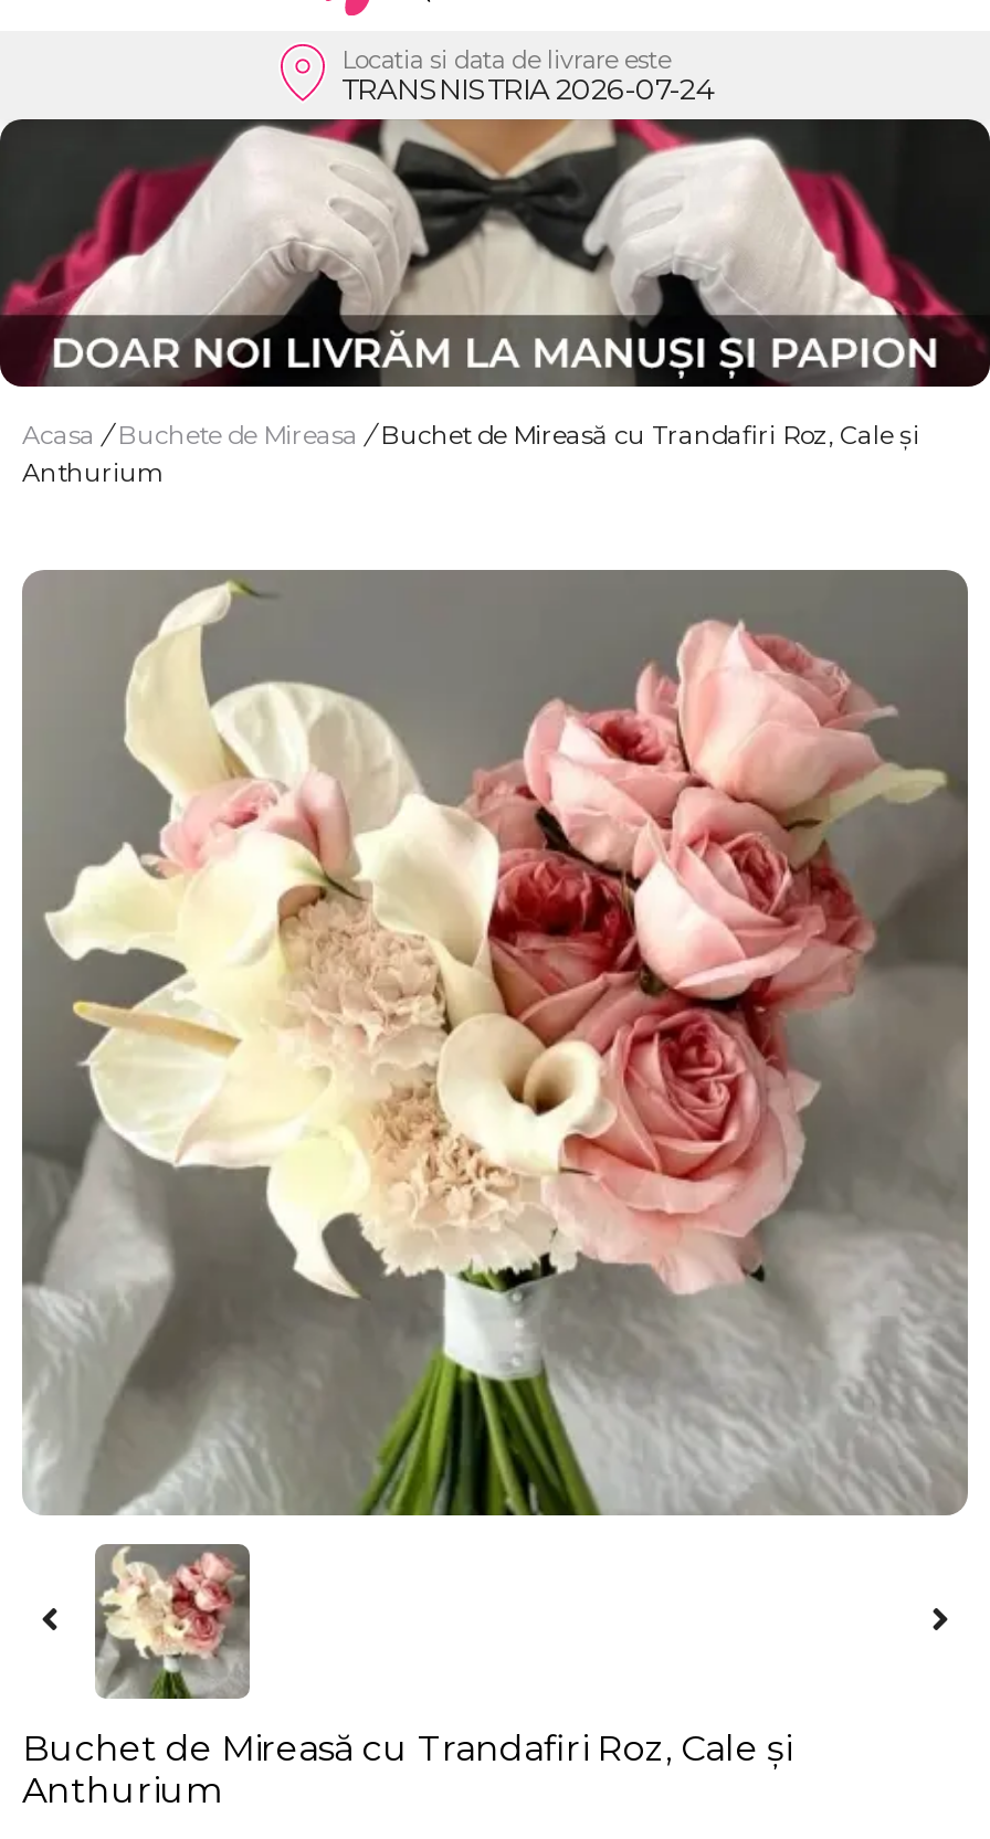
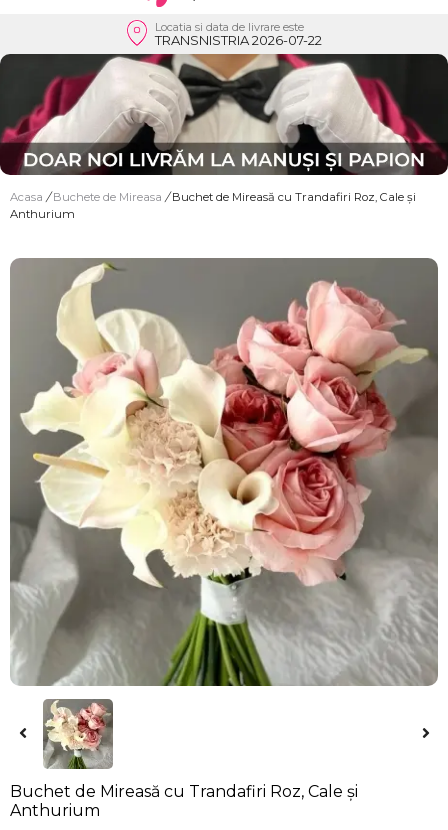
[341,70,713,105] TRANSNISTRIA 2026-07-24 -> [155,32,322,48] TRANSNISTRIA 2026-07-22

